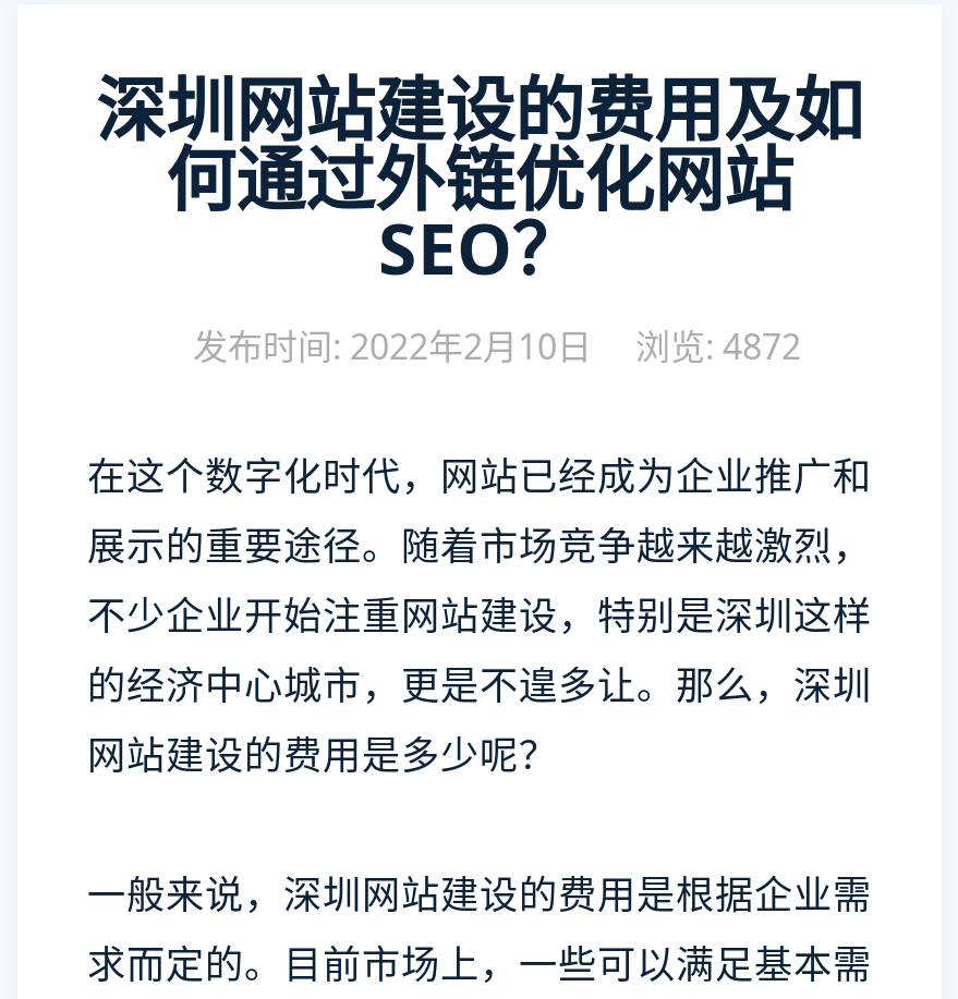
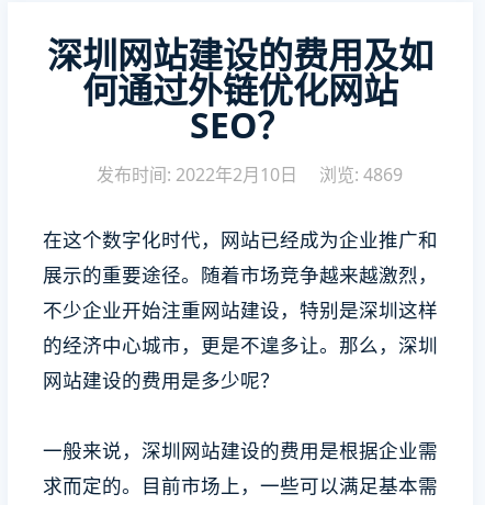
[193,322,801,370] 发布时间: 2022年2月10日 浏览: 4872 -> [96,162,402,187] 发布时间: 2022年2月10日 浏览: 4869

